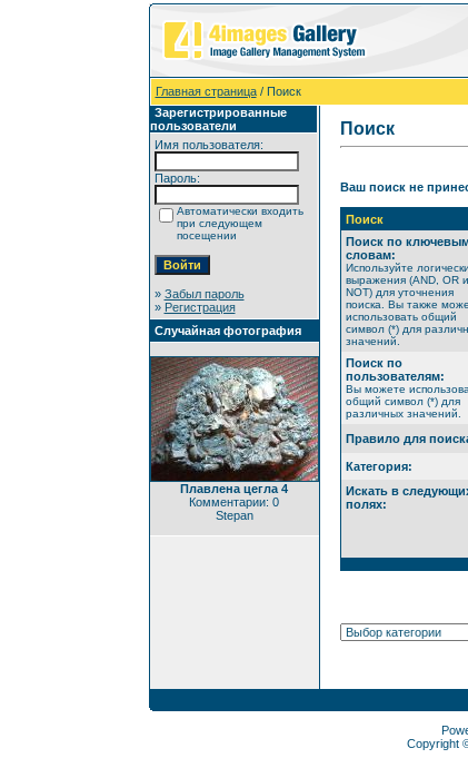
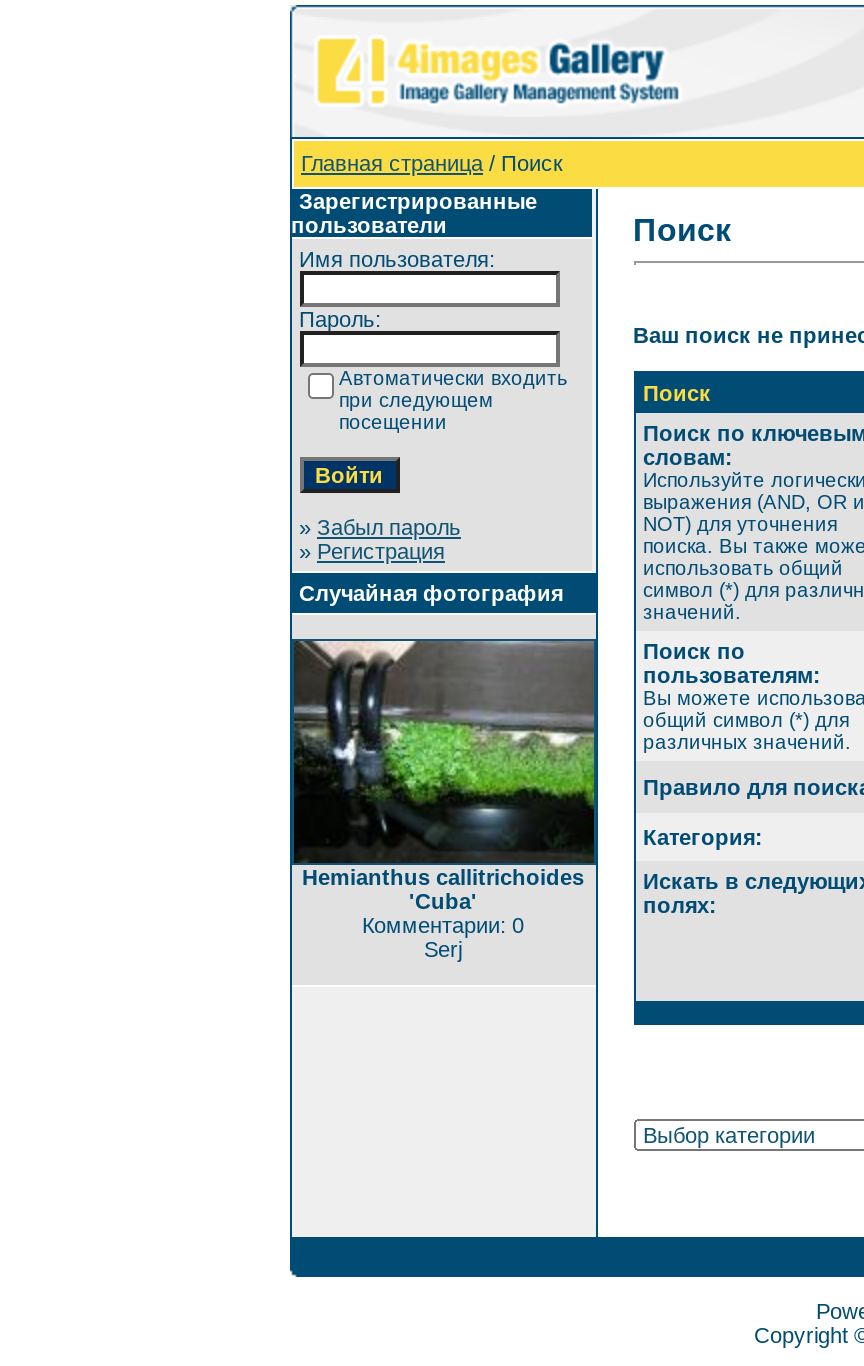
[150,356,318,495] [image] | Плавлена цегла 4 -> [292,639,596,913] [image] | Hemianthus callitrichoides | 'Cuba'
[215,509,253,522] Stepan -> [424,937,462,961] Serj

